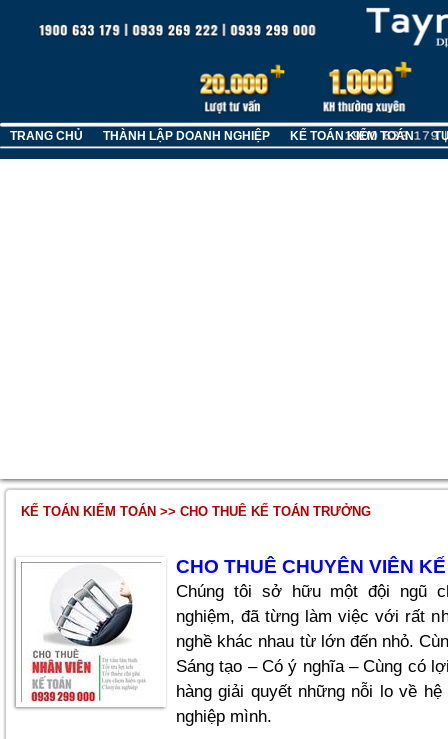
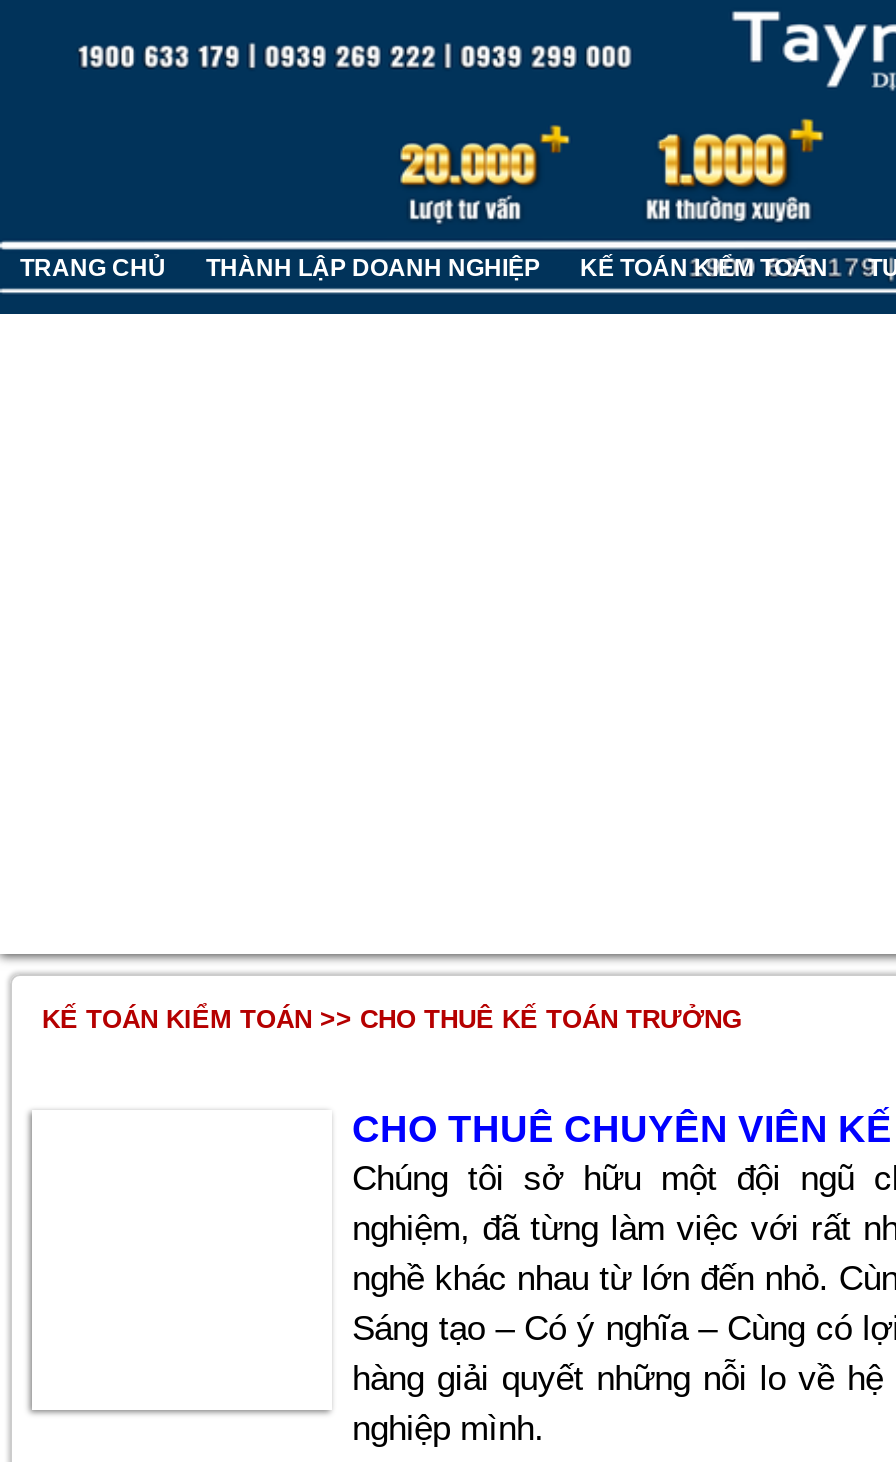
[21,562,160,702] [image] -> none

